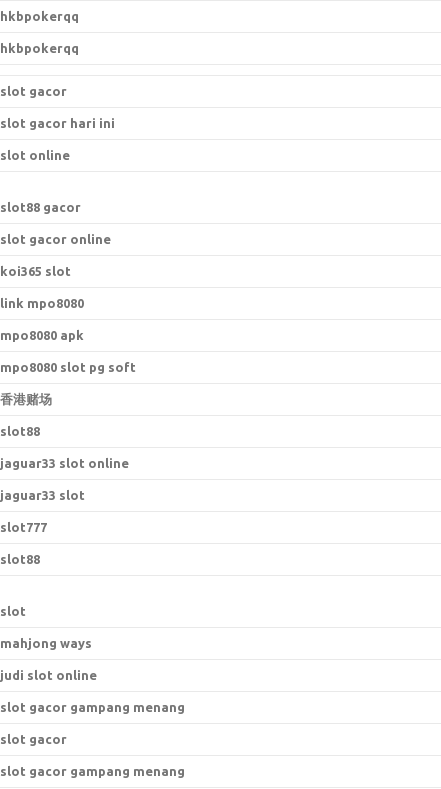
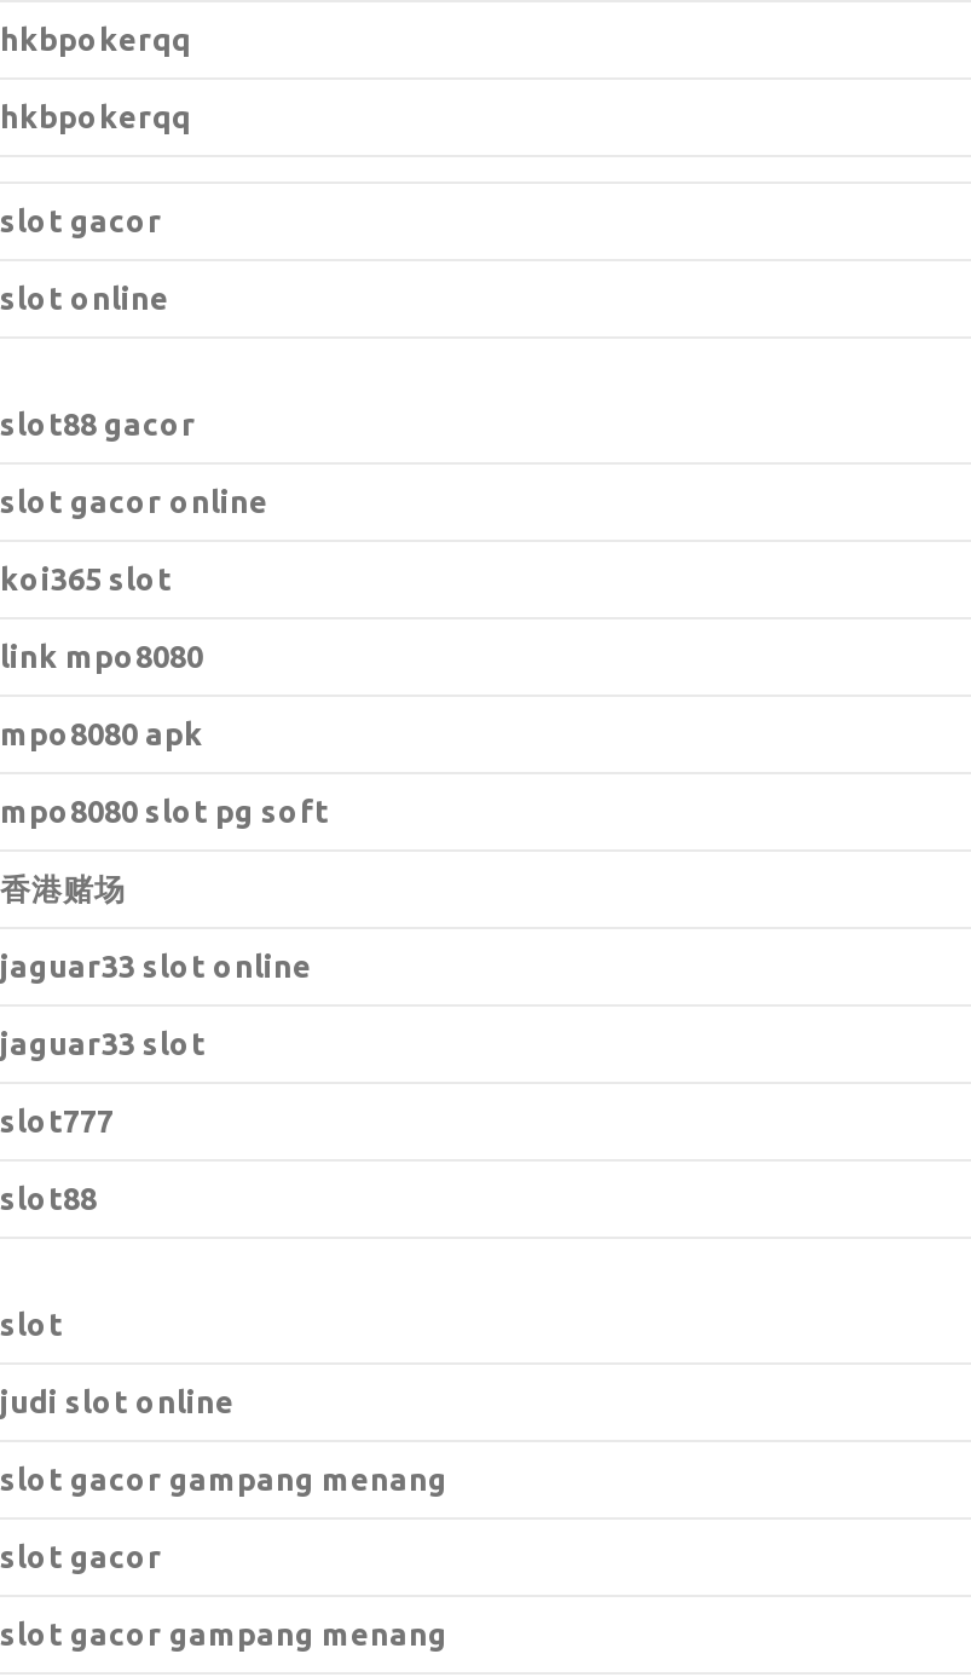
[0,116,115,130] slot gacor hari ini -> none
[0,424,40,438] slot88 -> none
[0,636,92,650] mahjong ways -> none

